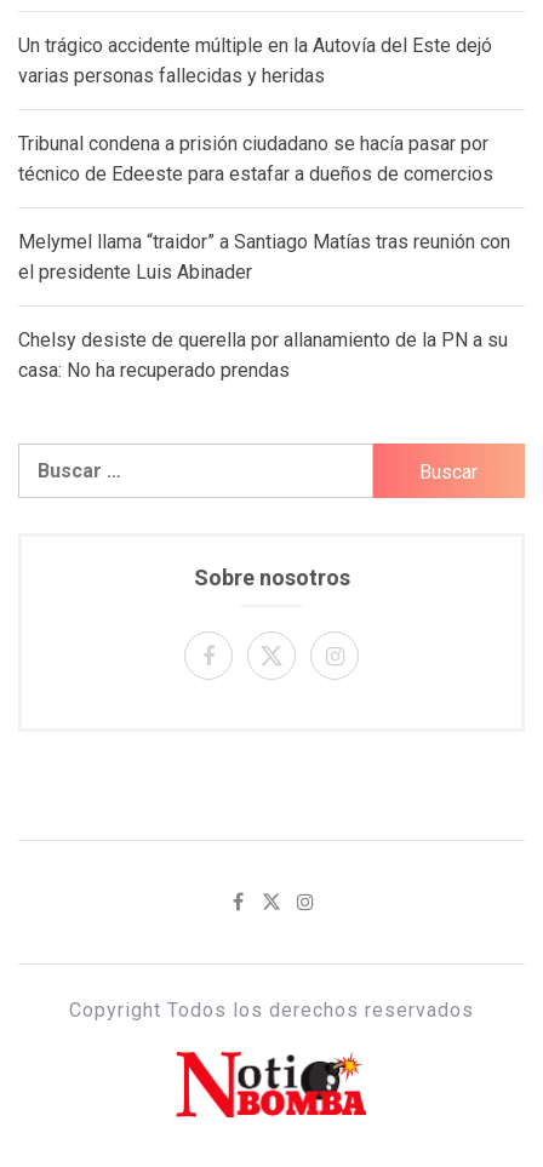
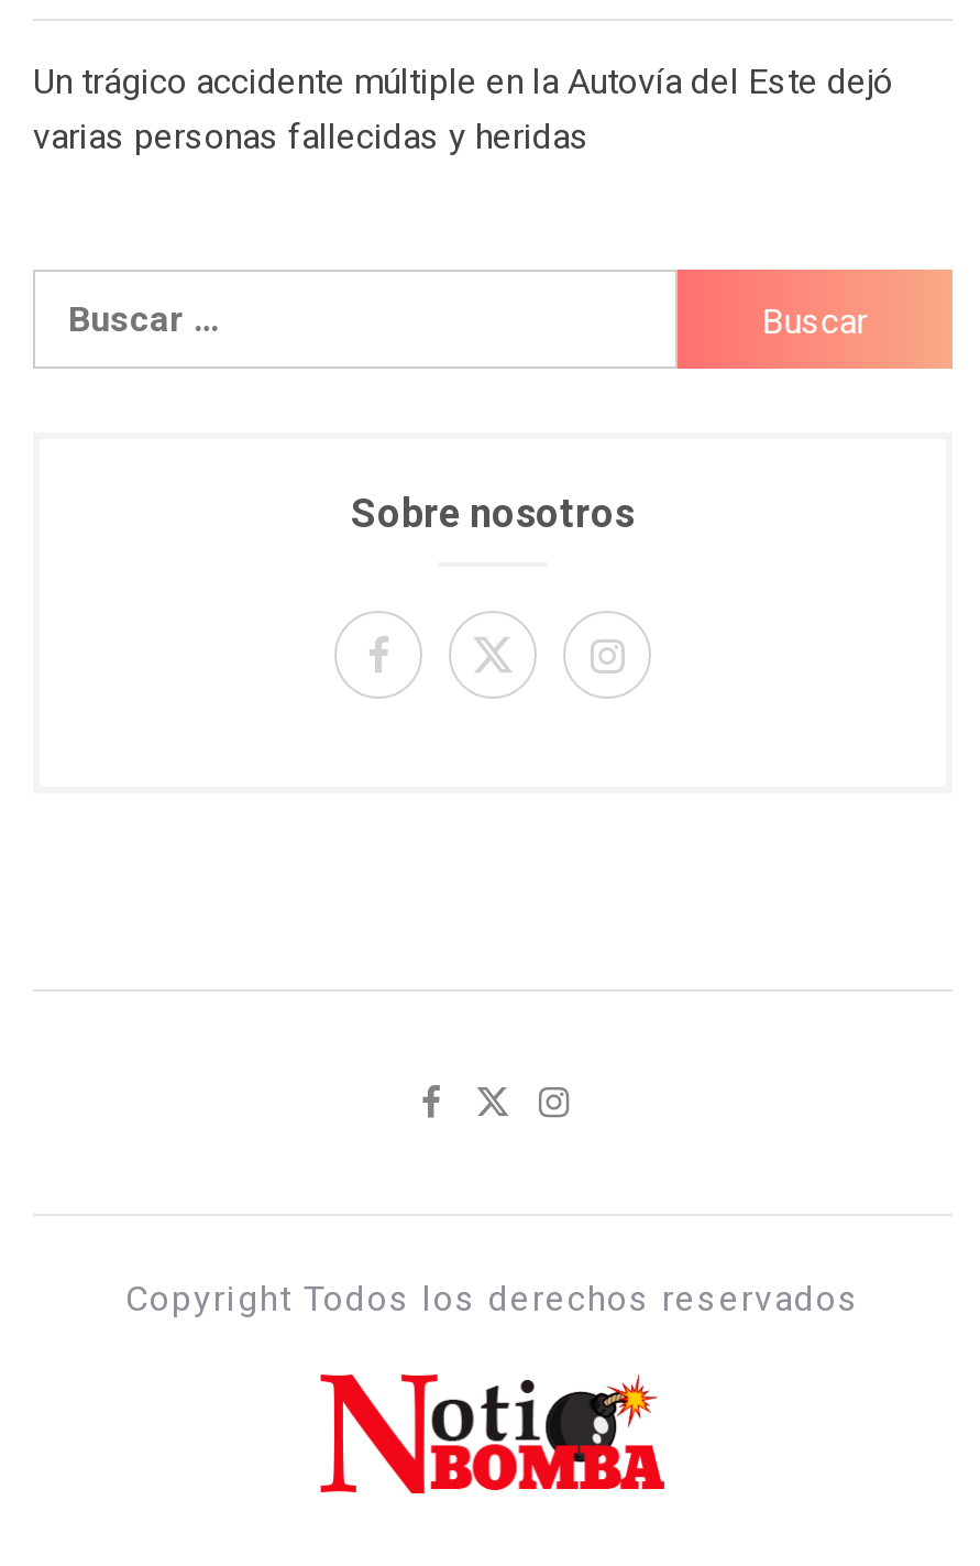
[18,132,510,381] Tribunal condena a prisión ciudadano se hacía pasar por | técnico de Edeeste para estafar a dueños de comercios | Melymel llama “traidor” a Santiago Matías tras reunión con | el presidente Luis Abinader | Chelsy desiste de querella por allanamiento de la PN a su | casa: No ha recuperado prendas -> none

